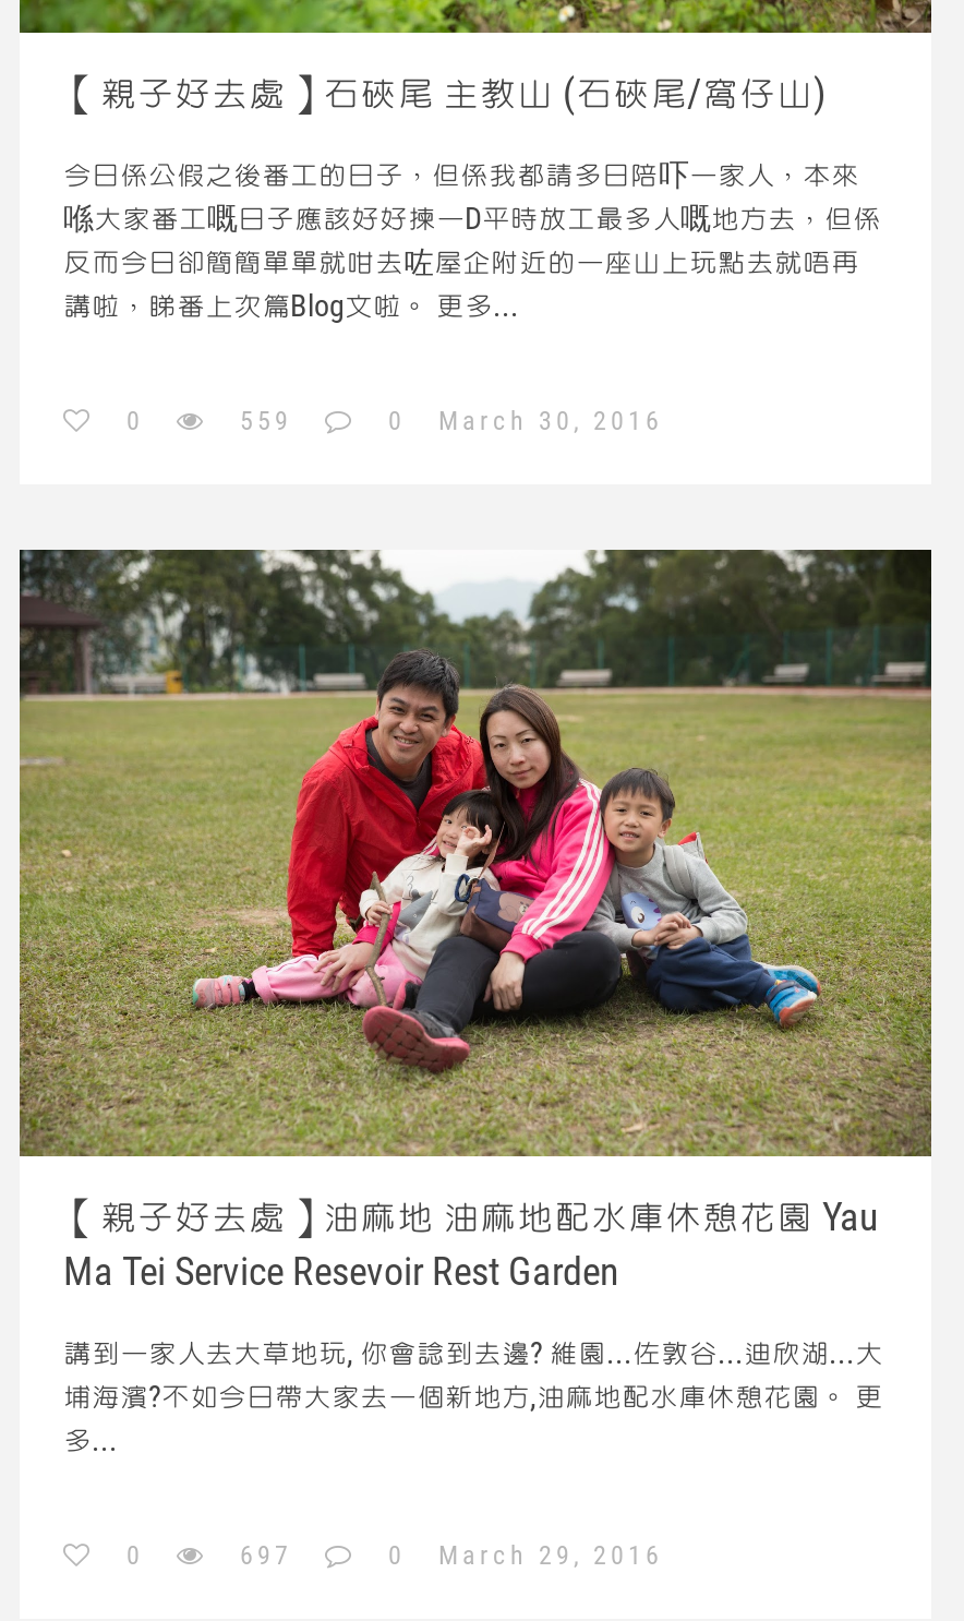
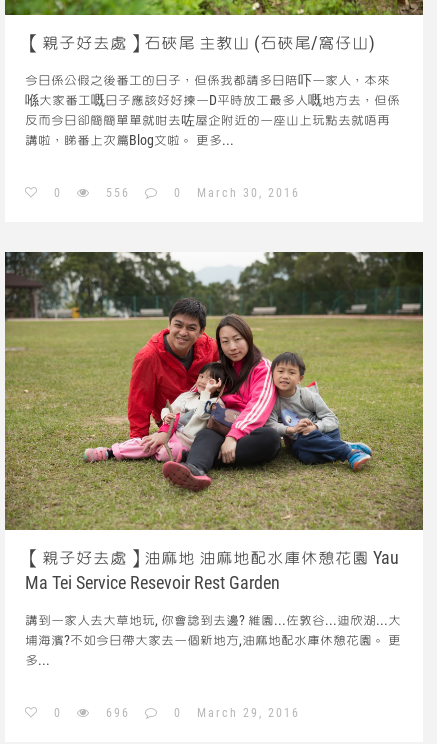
[240,406,292,437] 559 -> [106,186,130,200] 556
[240,1541,292,1571] 697 -> [106,706,130,720] 696

